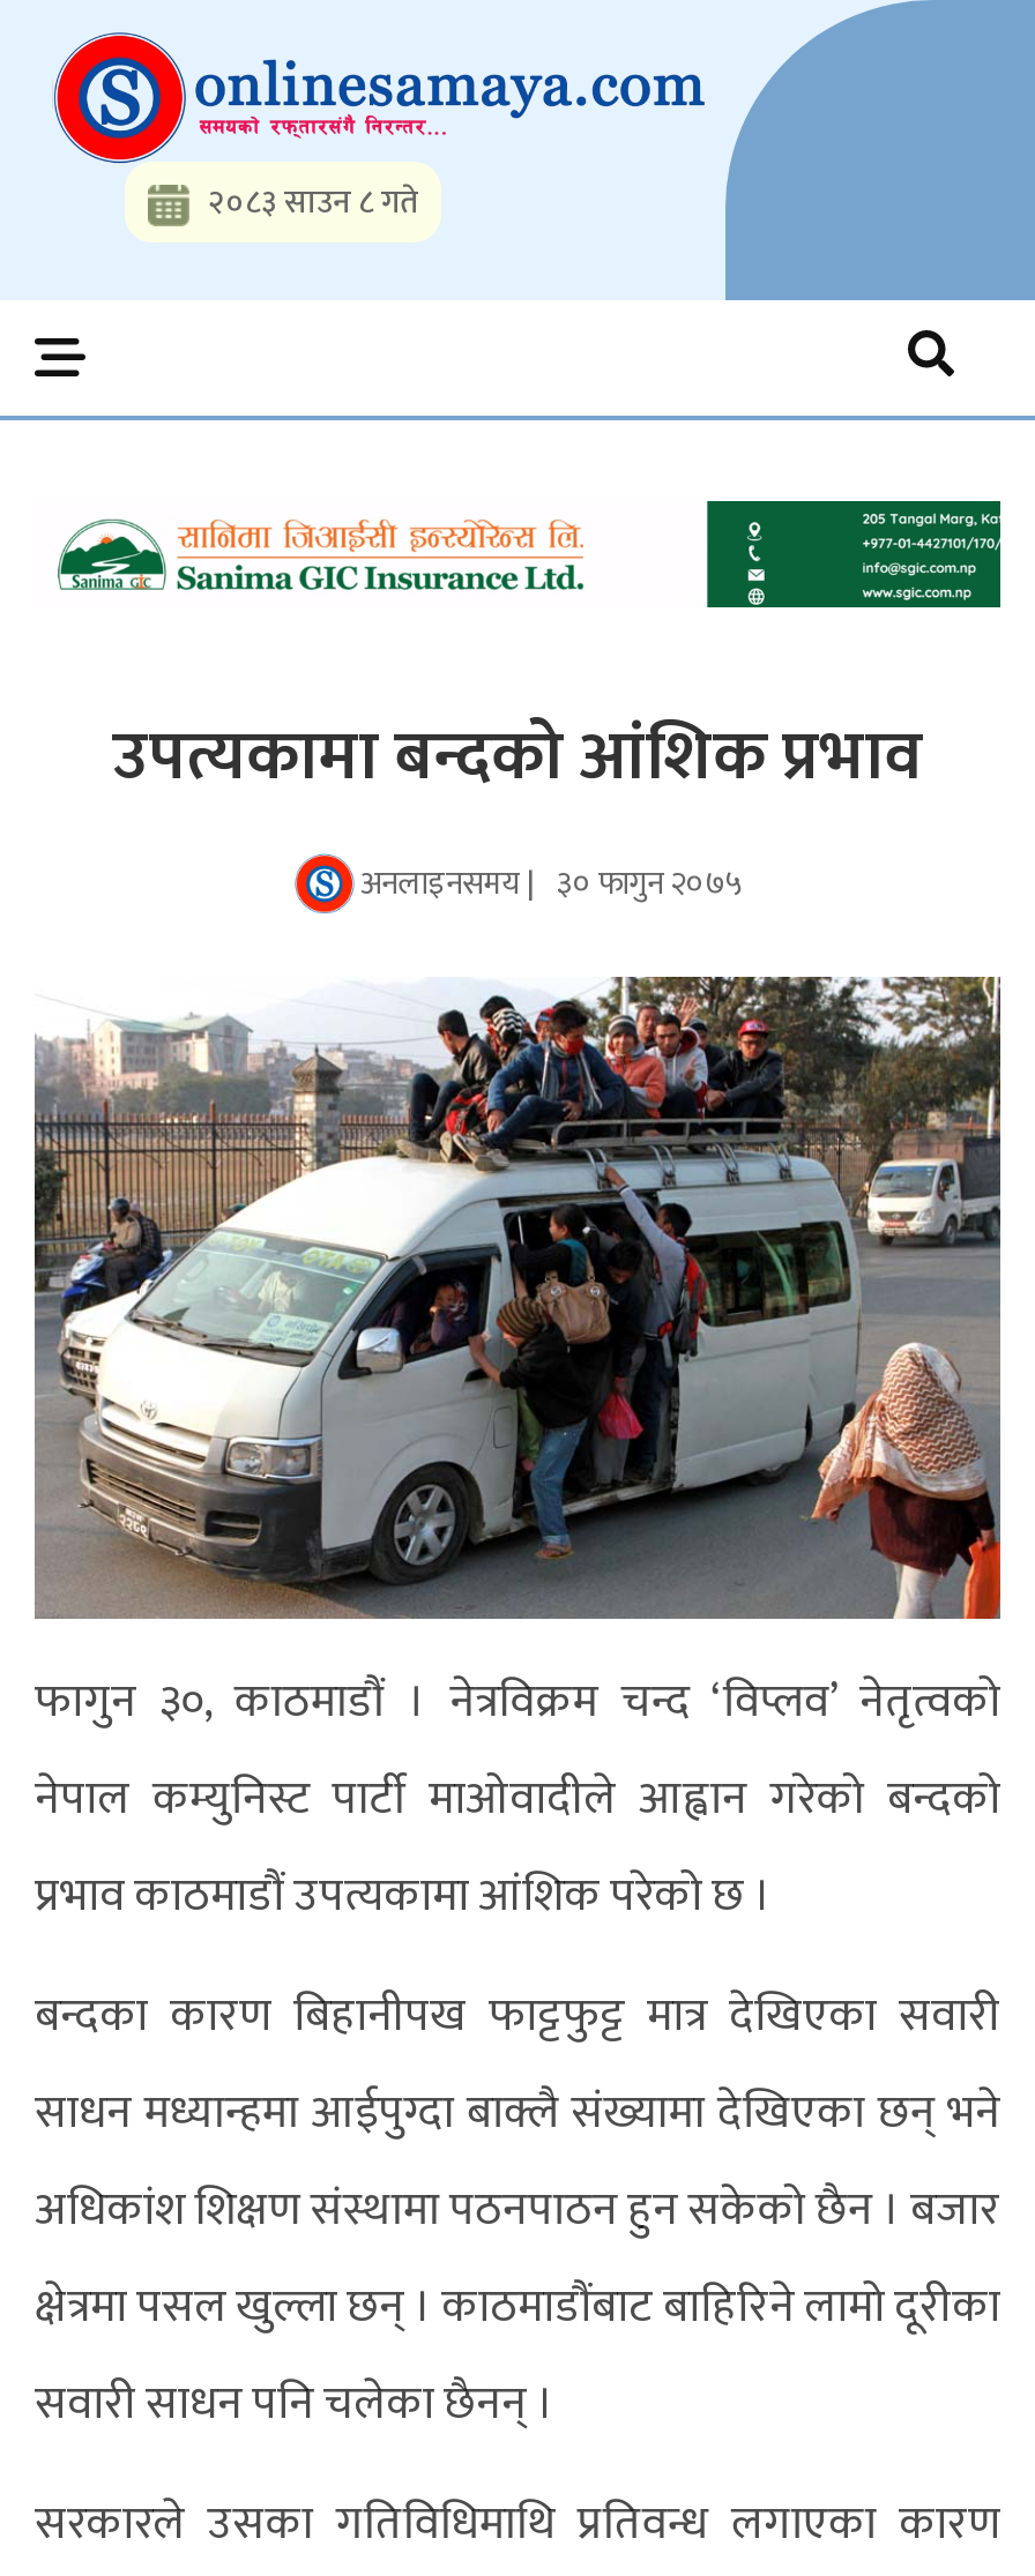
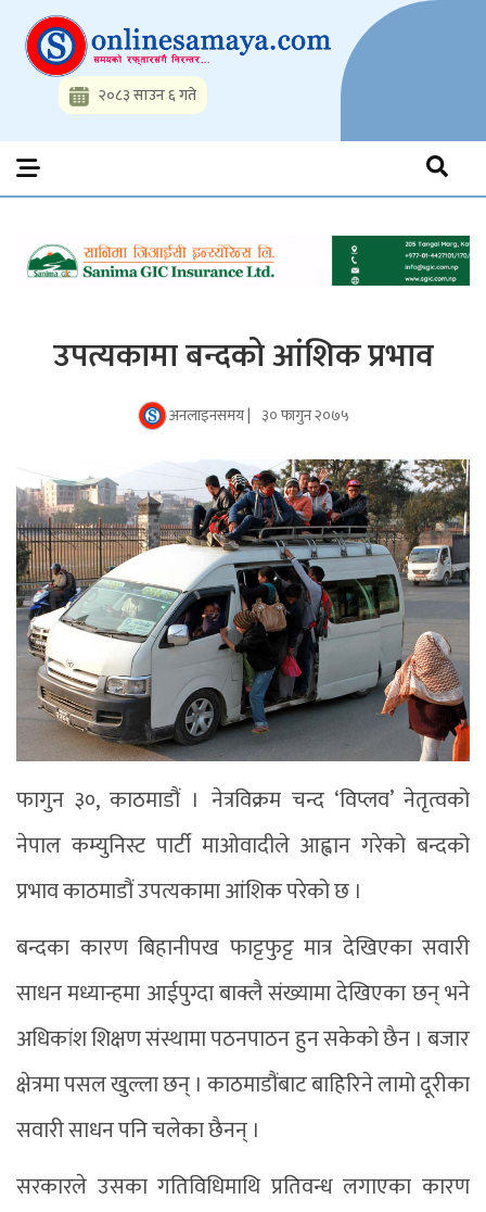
[201,176,418,230] २०८३ साउन ८ गते -> [94,83,196,108] २०८३ साउन ६ गते

